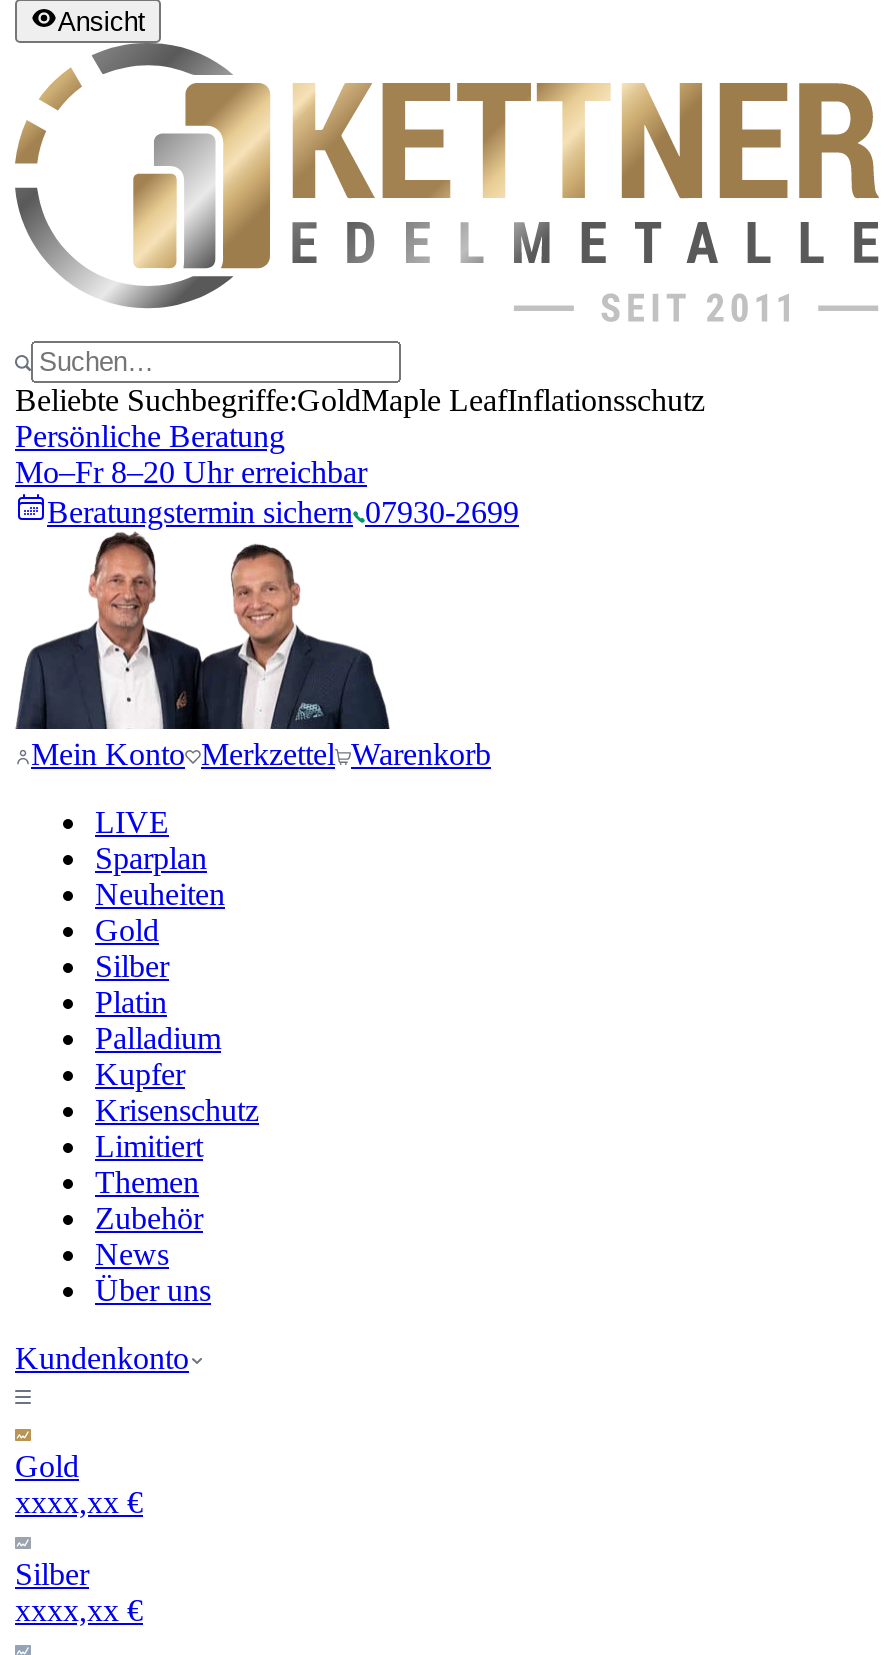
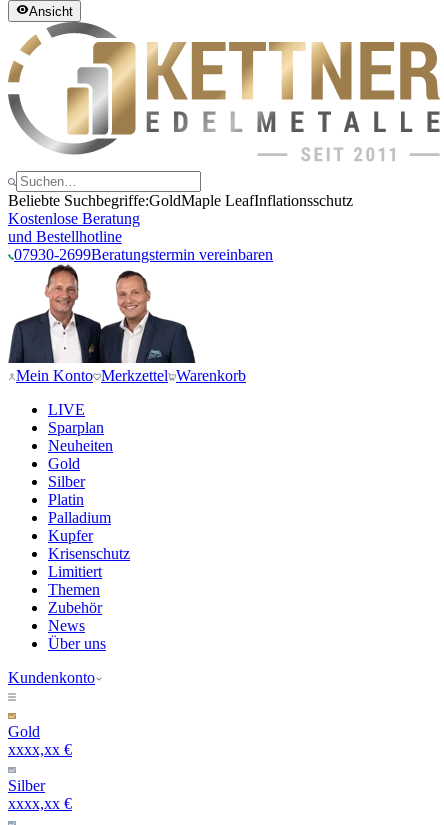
[15,419,519,529] Persönliche Beratung | Mo–Fr 8–20 Uhr erreichbar | Beratungstermin sichern 07930-2699 -> [8,210,273,263] Kostenlose Beratung | und Bestellhotline | 07930-2699Beratungstermin vereinbaren

